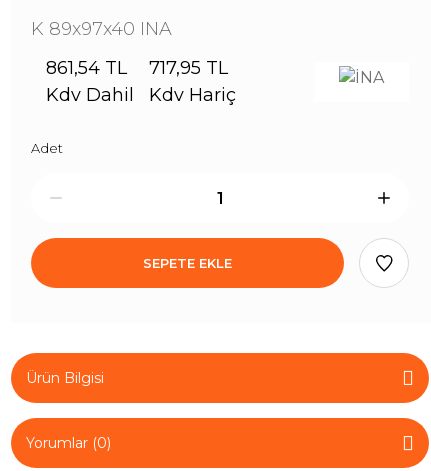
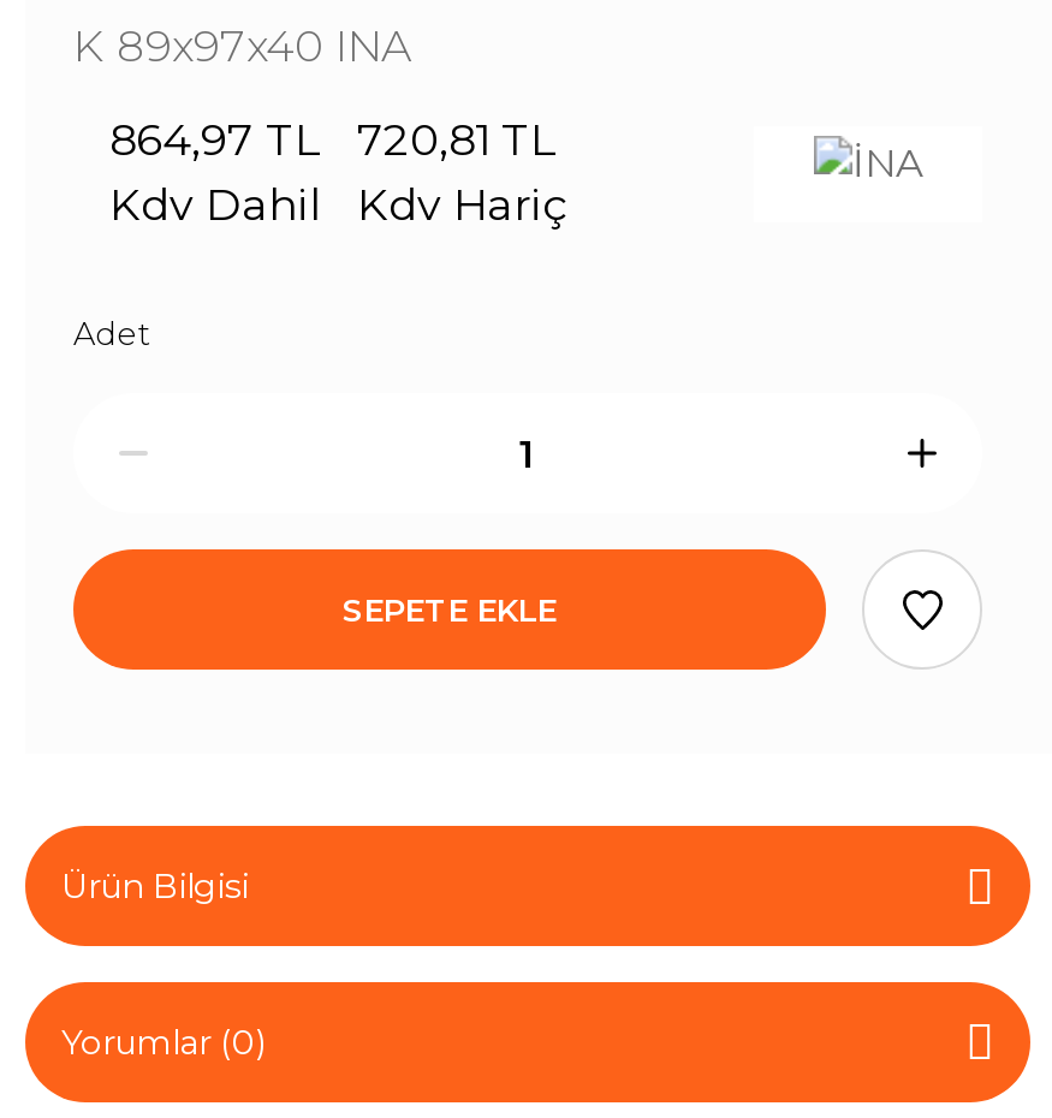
[46,57,127,79] 861,54 TL -> [109,114,319,167] 864,97 TL
[149,57,228,79] 717,95 TL -> [357,114,554,167] 720,81 TL

